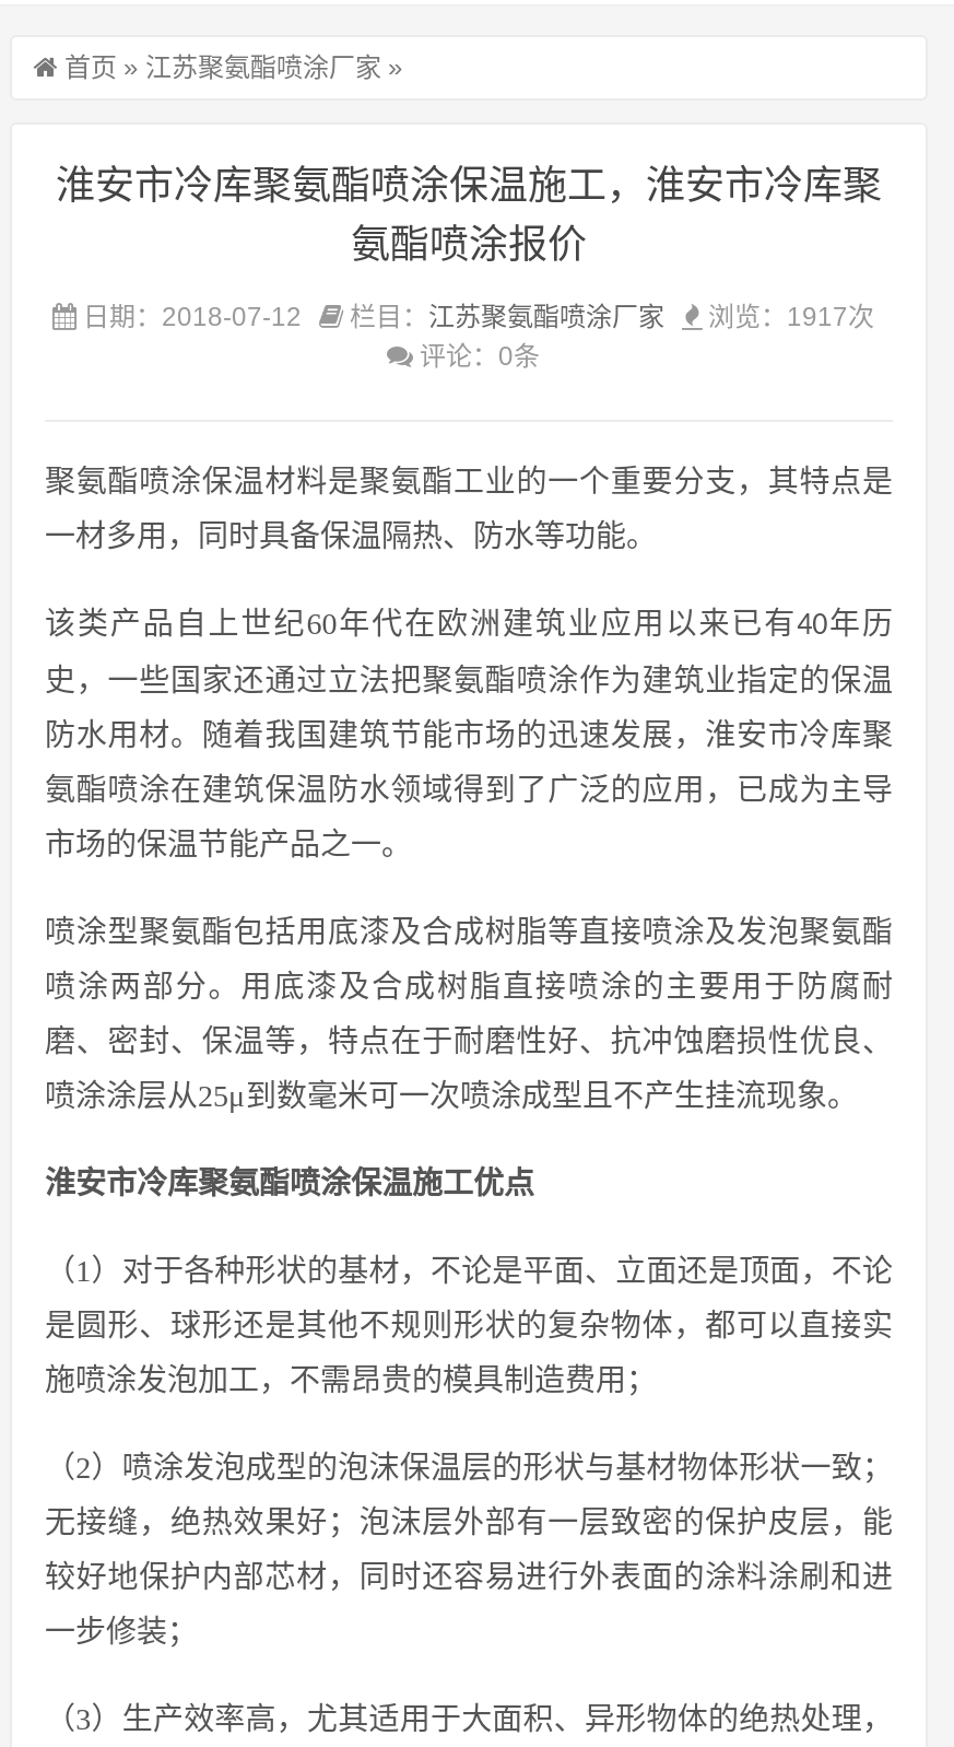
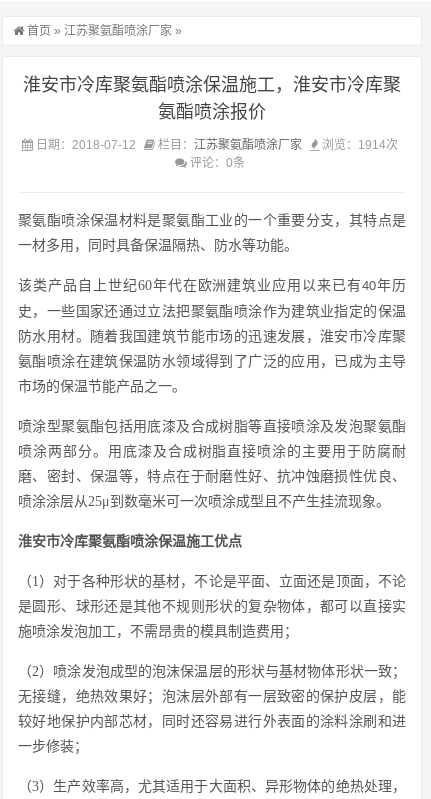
[76,302,874,332] 日期：2018-07-12 栏目：江苏聚氨酯喷涂厂家 浏览：1917次 -> [32,138,397,152] 日期：2018-07-12 栏目：江苏聚氨酯喷涂厂家 浏览：1914次

